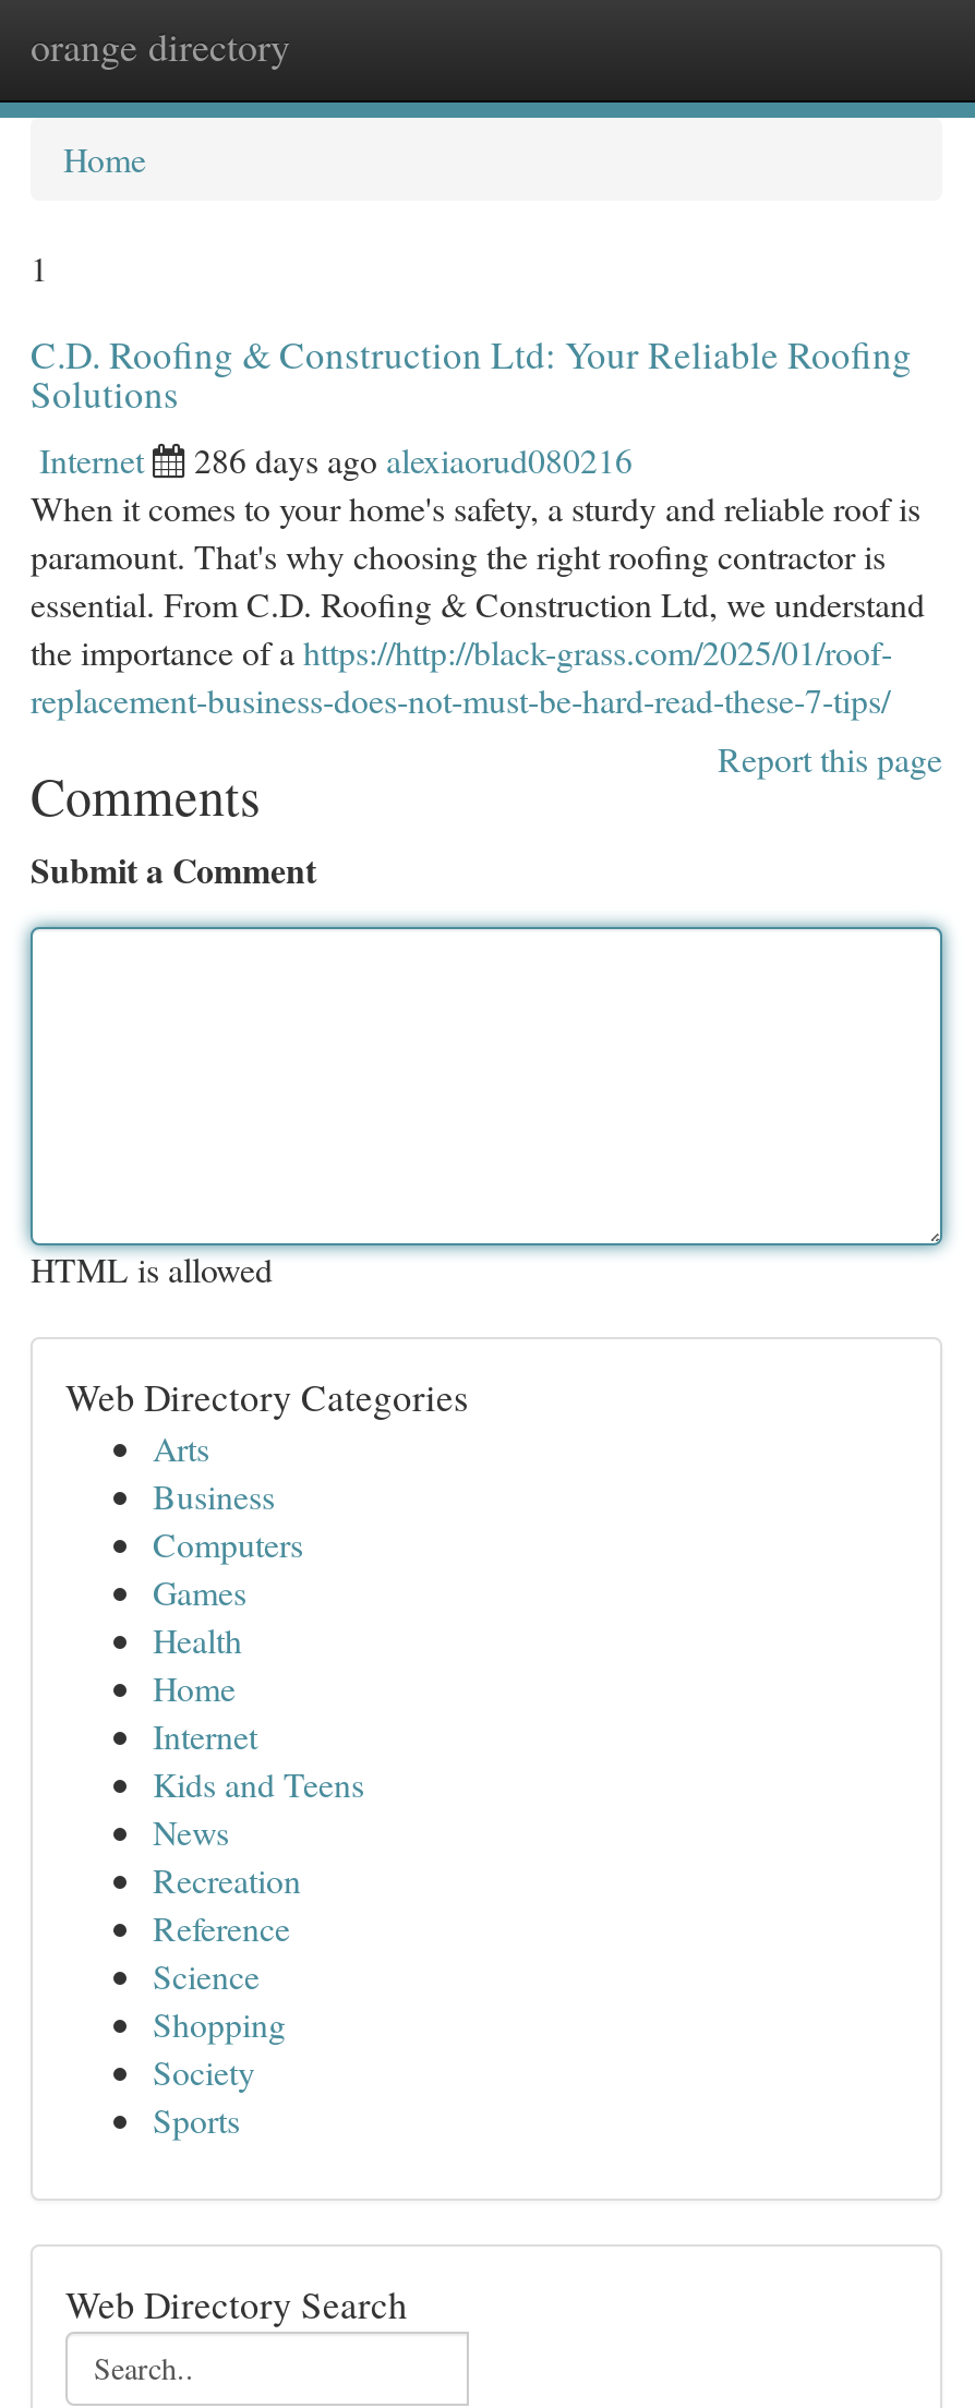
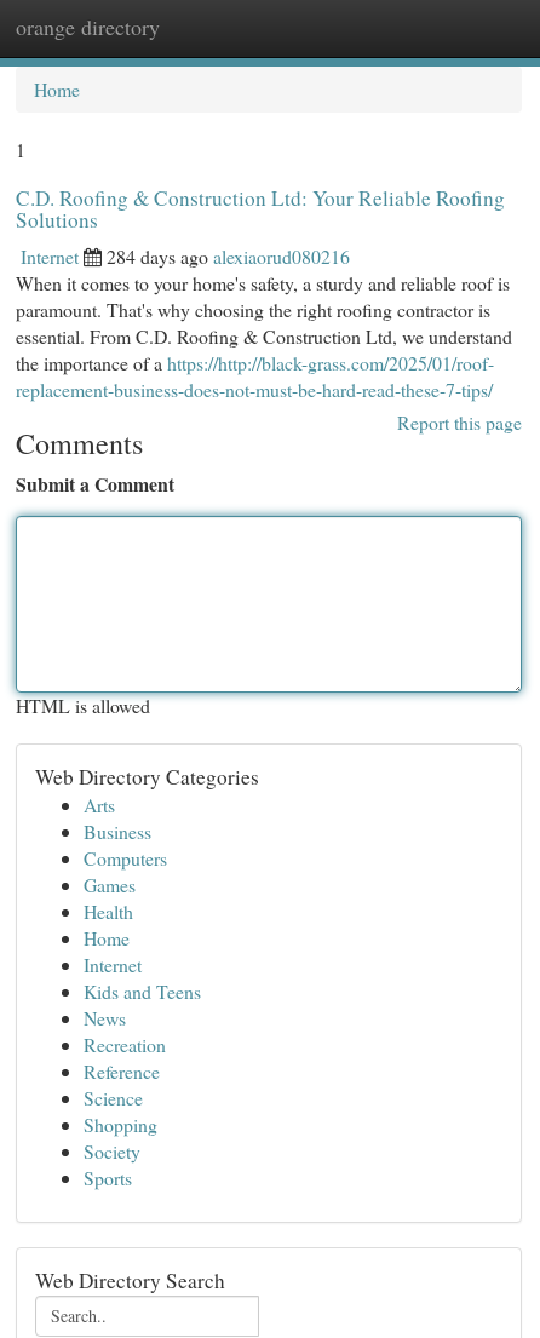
[194,436,633,482] 286 days ago alexiaorud080216 -> [107,243,350,269] 284 days ago alexiaorud080216

